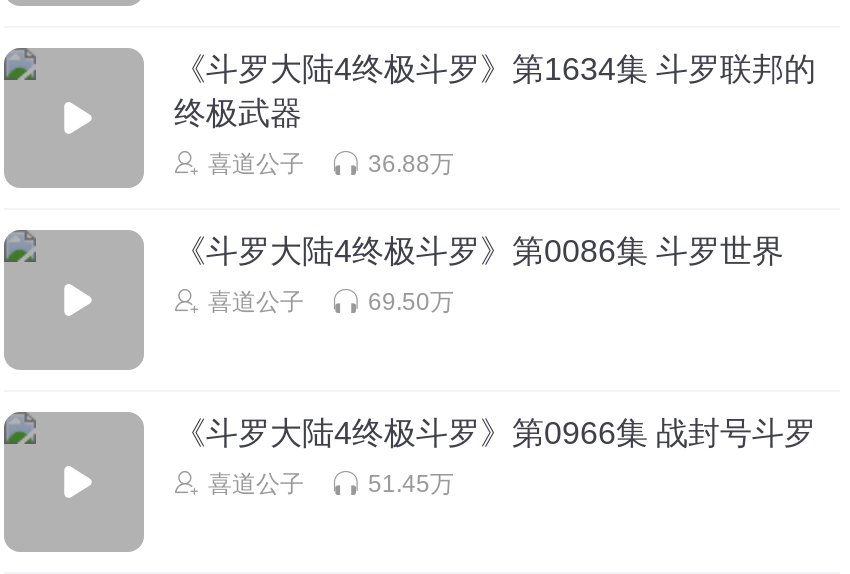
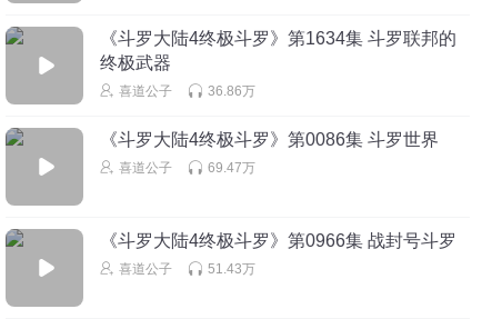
[368,149,454,177] 36.88万 -> [208,83,255,98] 36.86万
[368,287,454,315] 69.50万 -> [208,159,255,175] 69.47万
[368,469,454,497] 51.45万 -> [208,261,255,276] 51.43万

